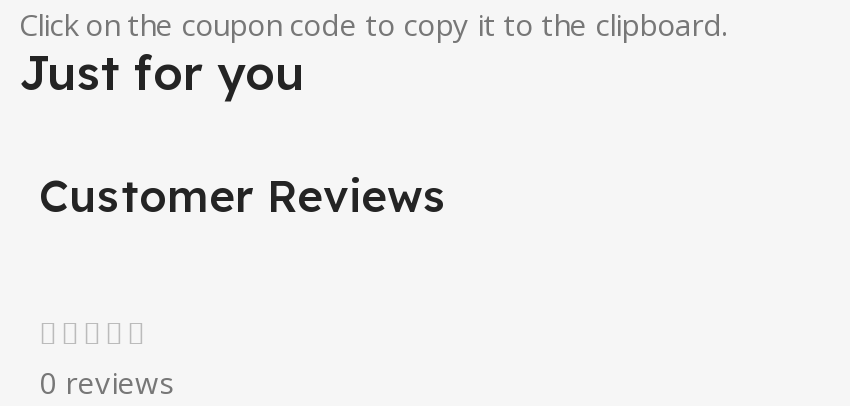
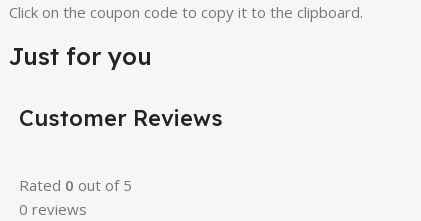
none -> [19,175,132,195] Rated 0 out of 5

